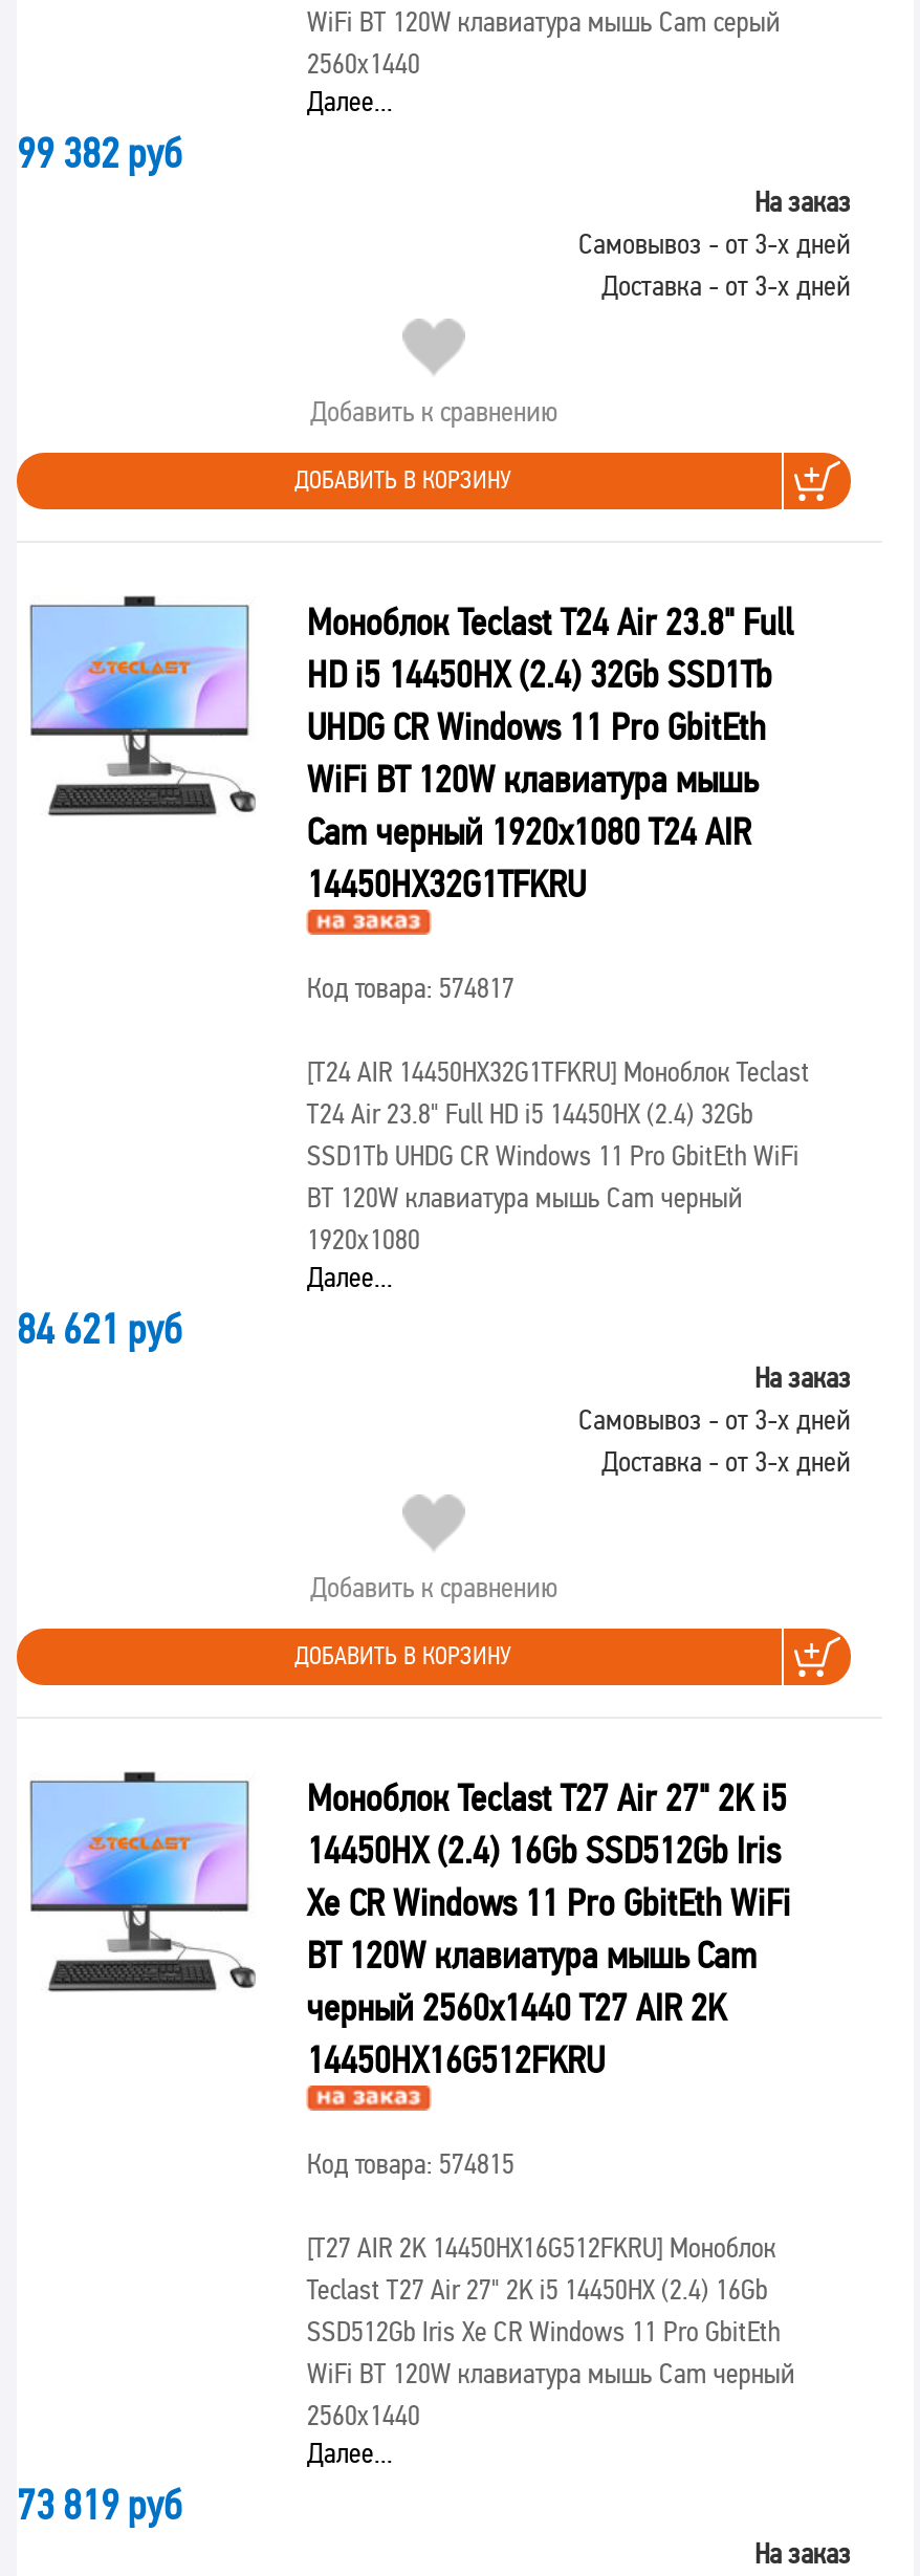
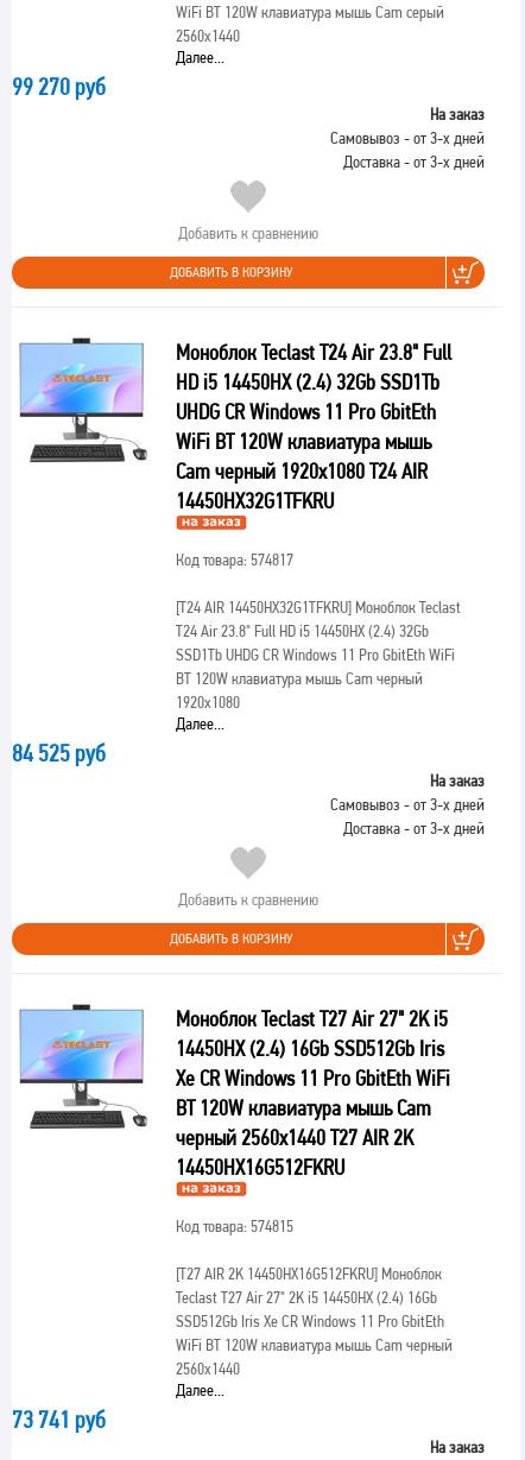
[17,128,182,178] 99 382 руб -> [12,72,106,101] 99 270 руб
[17,1304,182,1354] 84 621 руб -> [12,739,106,767] 84 525 руб
[17,2480,182,2530] 73 819 руб -> [12,1405,106,1434] 73 741 руб

